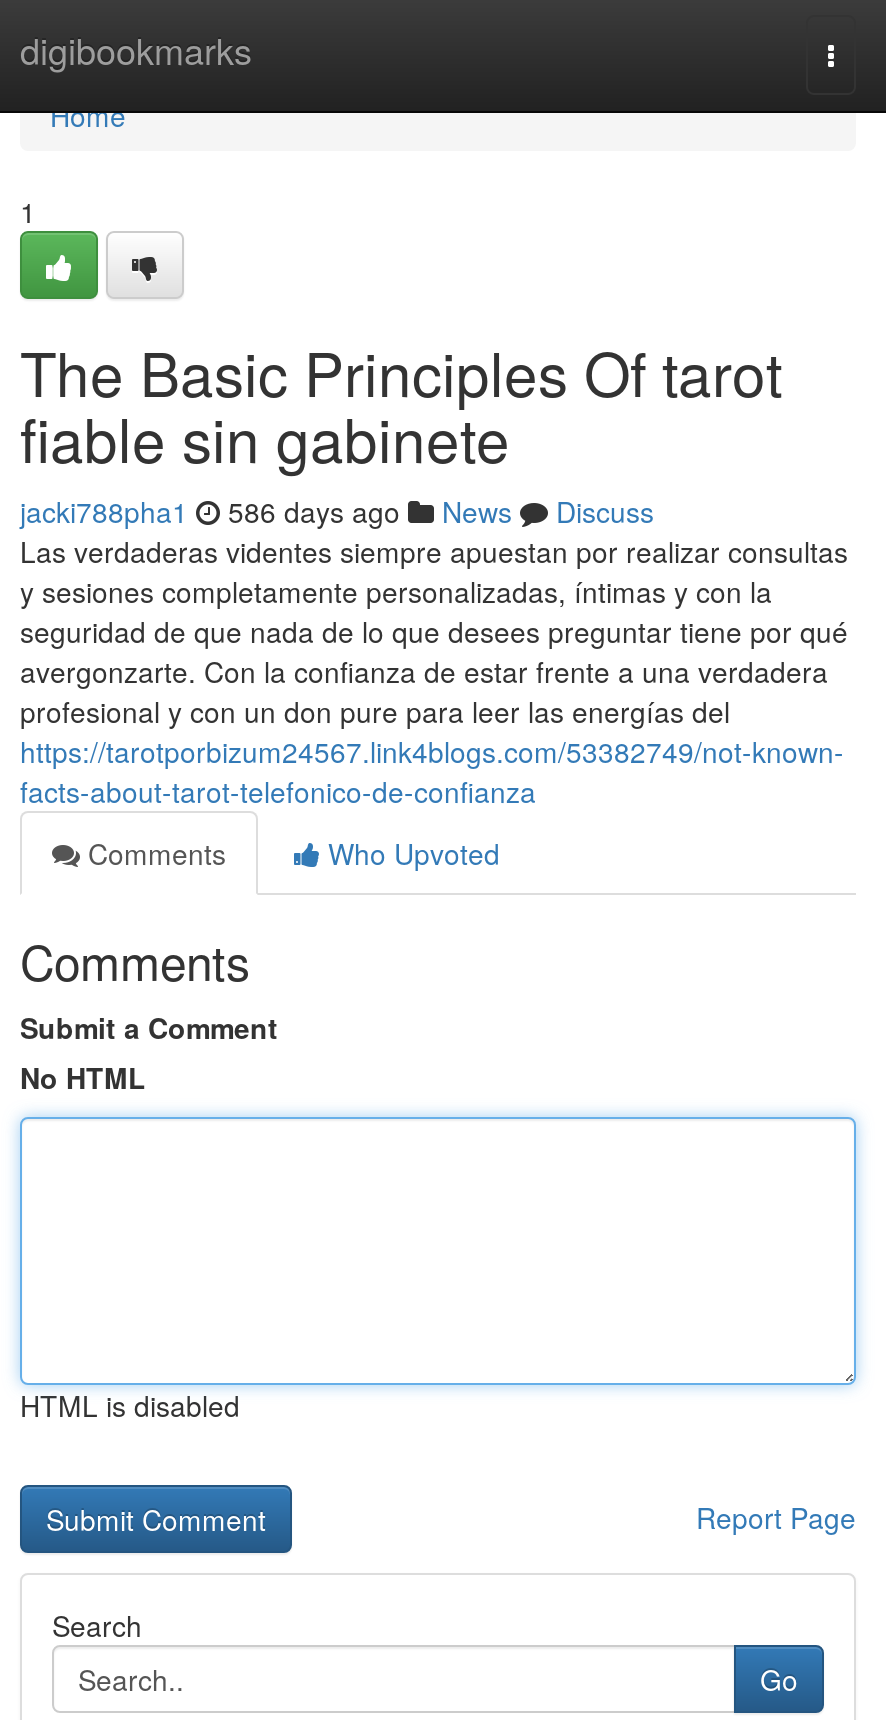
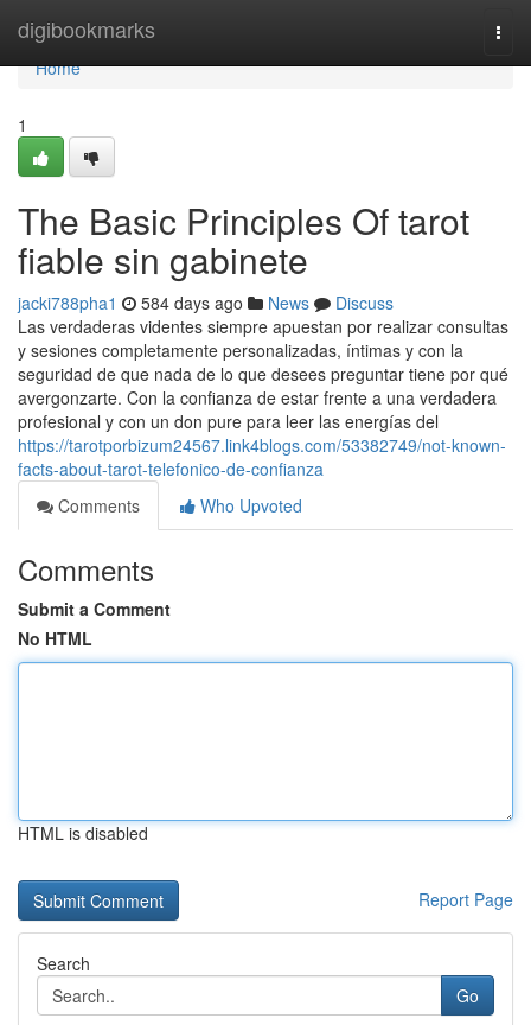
[20,491,654,531] jacki788pha1 586 days ago News Discuss -> [18,291,394,314] jacki788pha1 584 days ago News Discuss

